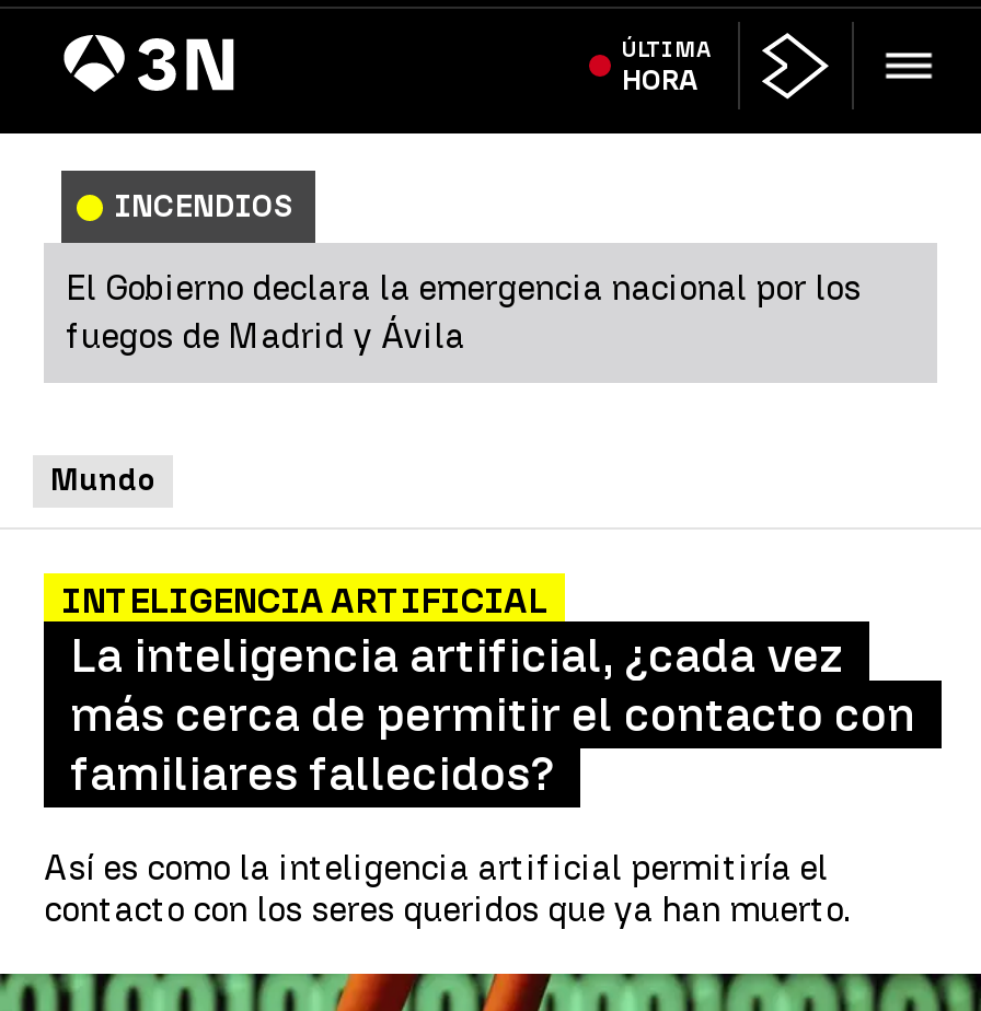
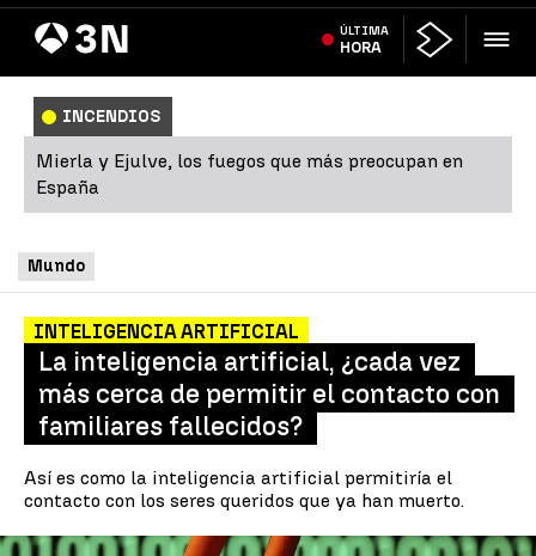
[66,267,861,357] El Gobierno declara la emergencia nacional por los | fuegos de Madrid y Ávila -> [36,149,463,198] Mierla y Ejulve, los fuegos que más preocupan en | España

